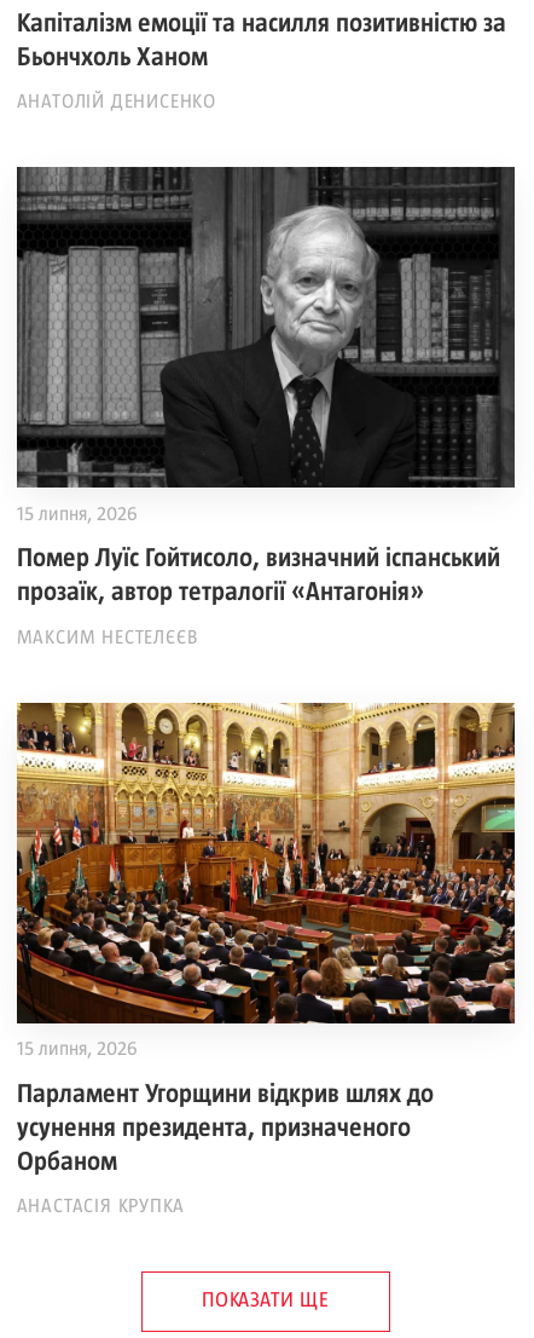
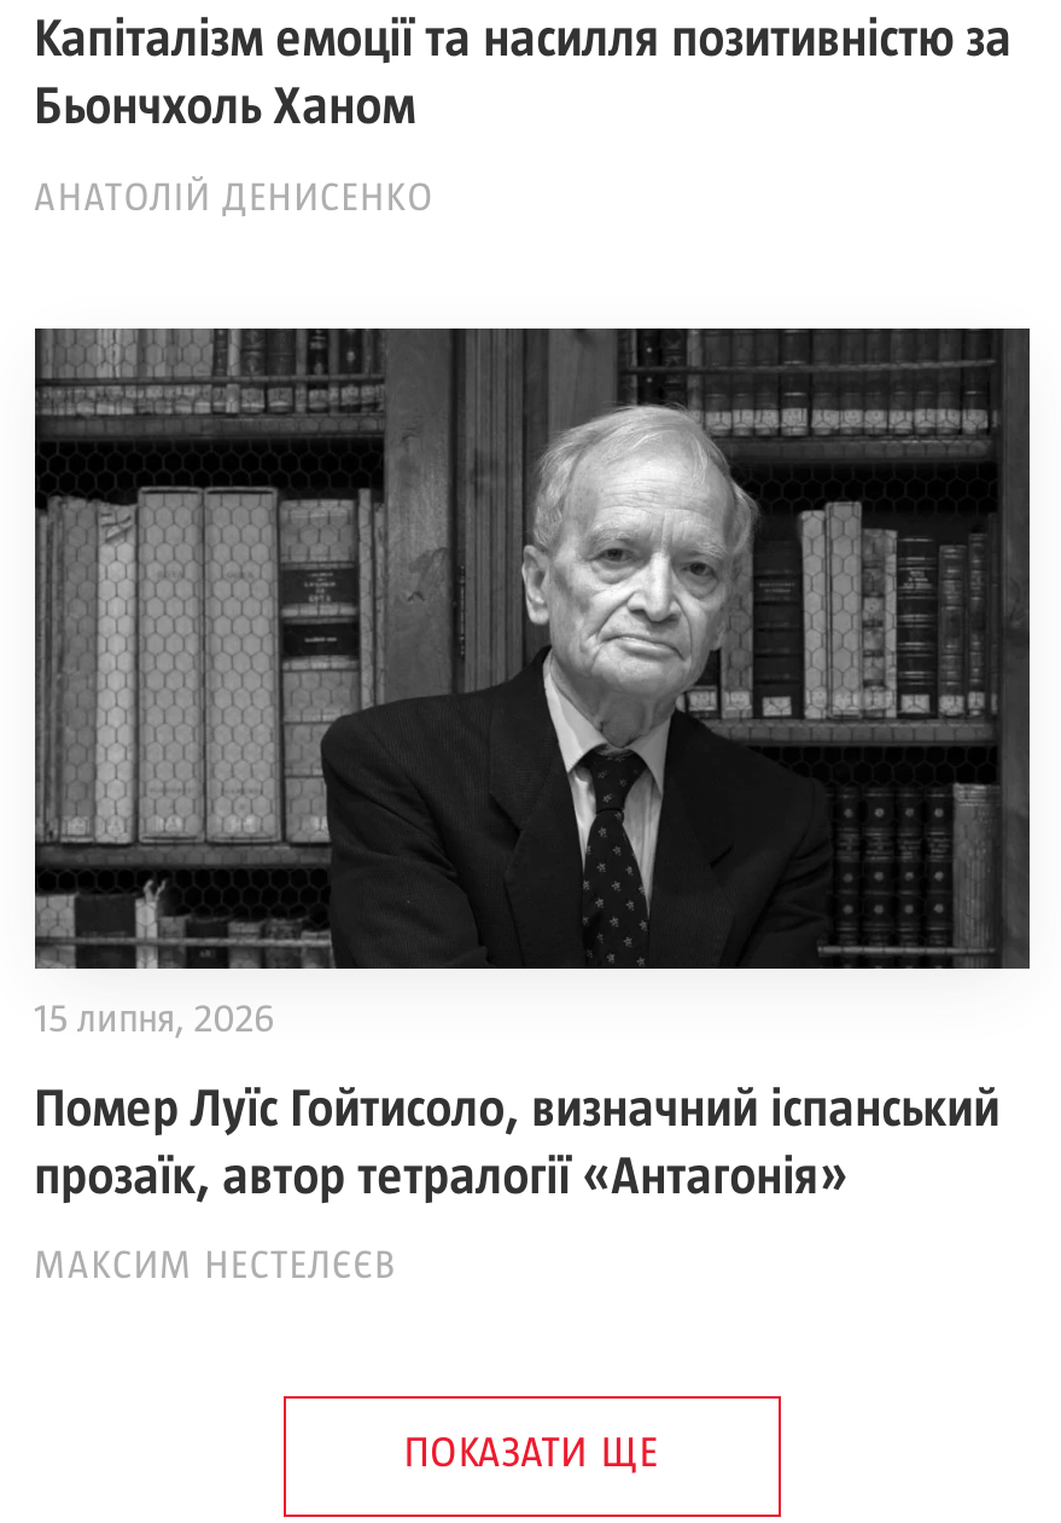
[16,702,516,1217] [image] | 15 липня, 2026 | Парламент Угорщини відкрив шлях до | усунення президента, призначеного | Орбаном | АНАСТАСІЯ КРУПКА -> none

